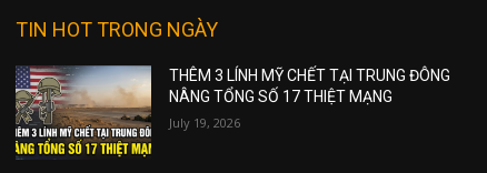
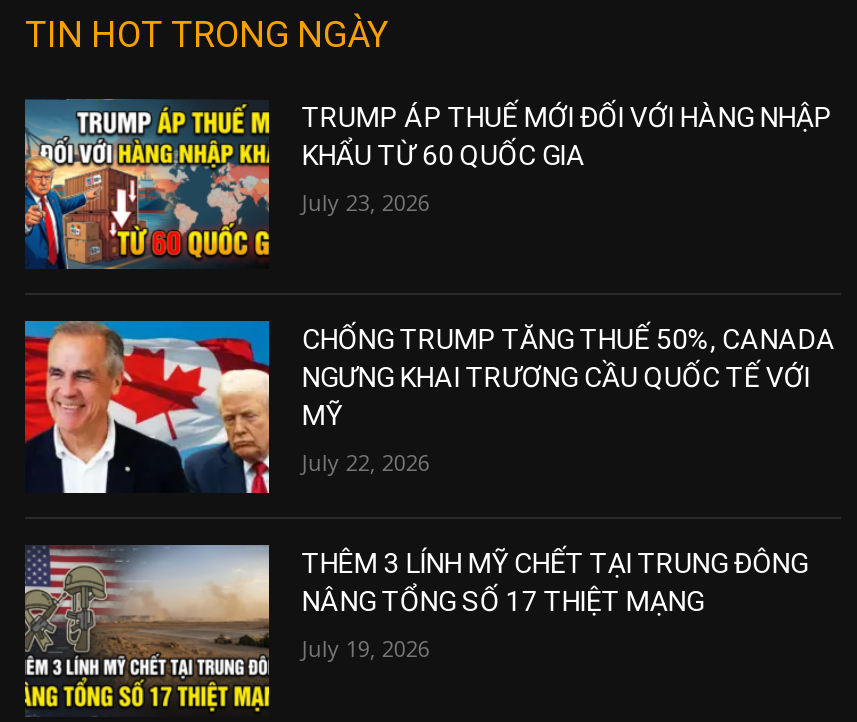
none -> [23,99,832,271] [image] | TRUMP ÁP THUẾ MỚI ĐỐI VỚI HÀNG NHẬP | KHẨU TỪ 60 QUỐC GIA | July 23, 2026
none -> [23,319,836,495] [image] | CHỐNG TRUMP TĂNG THUẾ 50%, CANADA | NGƯNG KHAI TRƯƠNG CẦU QUỐC TẾ VỚI | MỸ | July 22, 2026

